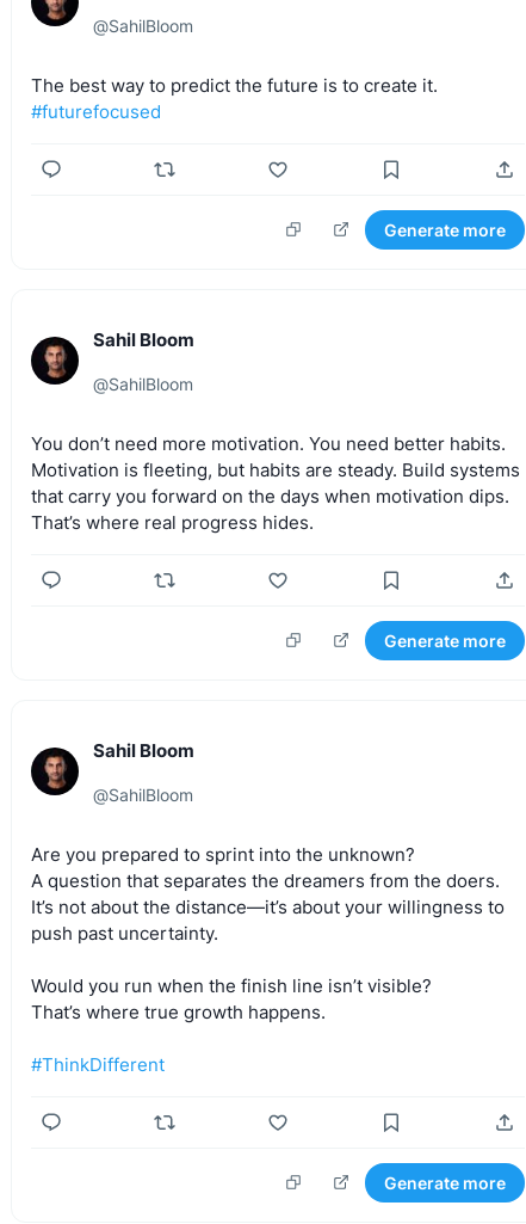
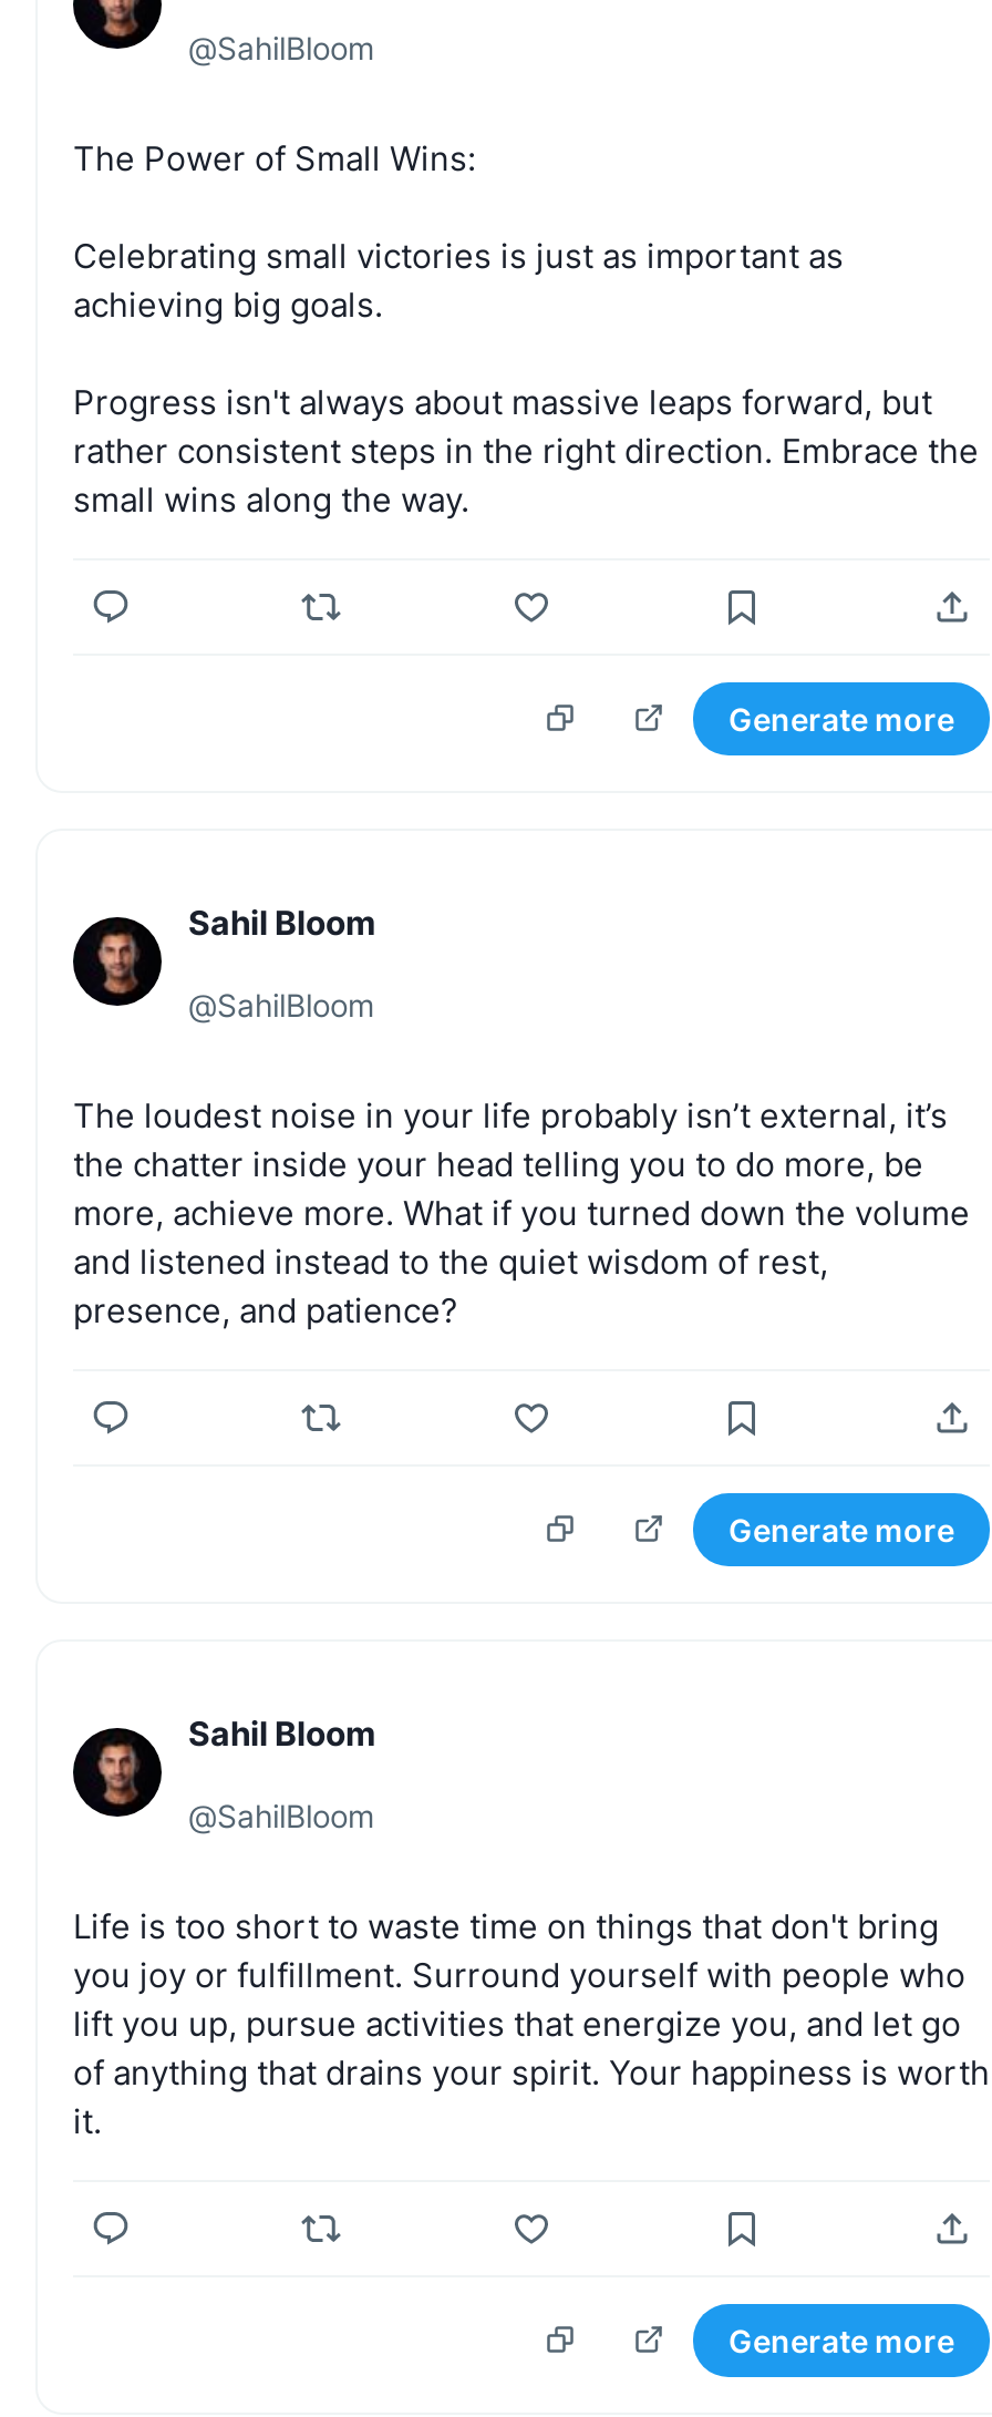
[31,74,438,123] The best way to predict the future is to create it. | #futurefocused -> [73,137,979,520] The Power of Small Wins: | Celebrating small victories is just as important as | achieving big goals. | Progress isn't always about massive leaps forward, but | rather consistent steps in the right direction. Embrace the | small wins along the way.
moved [30,220,506,394] -> [71,700,954,1023]: [image] | Generate more | Sahil Bloom | @SahilBloom
[31,432,520,534] You don’t need more motivation. You need better habits. | Motivation is fleeting, but habits are steady. Build systems | that carry you forward on the days when motivation dips. | That’s where real progress hides. -> [73,1094,970,1331] The loudest noise in your life probably isn’t external, it’s | the chatter inside your head telling you to do more, be | more, achieve more. What if you turned down the volume | and listened instead to the quiet wisdom of rest, | presence, and patience?
moved [30,630,506,805] -> [71,1511,954,1834]: [image] | Generate more | Sahil Bloom | @SahilBloom
[31,843,505,1076] Are you prepared to sprint into the unknown? | A question that separates the dreamers from the doers. | It’s not about the distance—it’s about your willingness to | push past uncertainty. | Would you run when the finish line isn’t visible? | That’s where true growth happens. | #ThinkDifferent -> [73,1905,990,2142] Life is too short to waste time on things that don't bring | you joy or fulfillment. Surround yourself with people who | lift you up, pursue activities that energize you, and let go | of anything that drains your spirit. Your happiness is worth | it.

